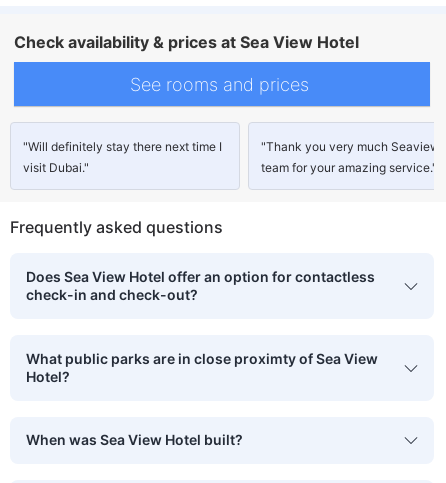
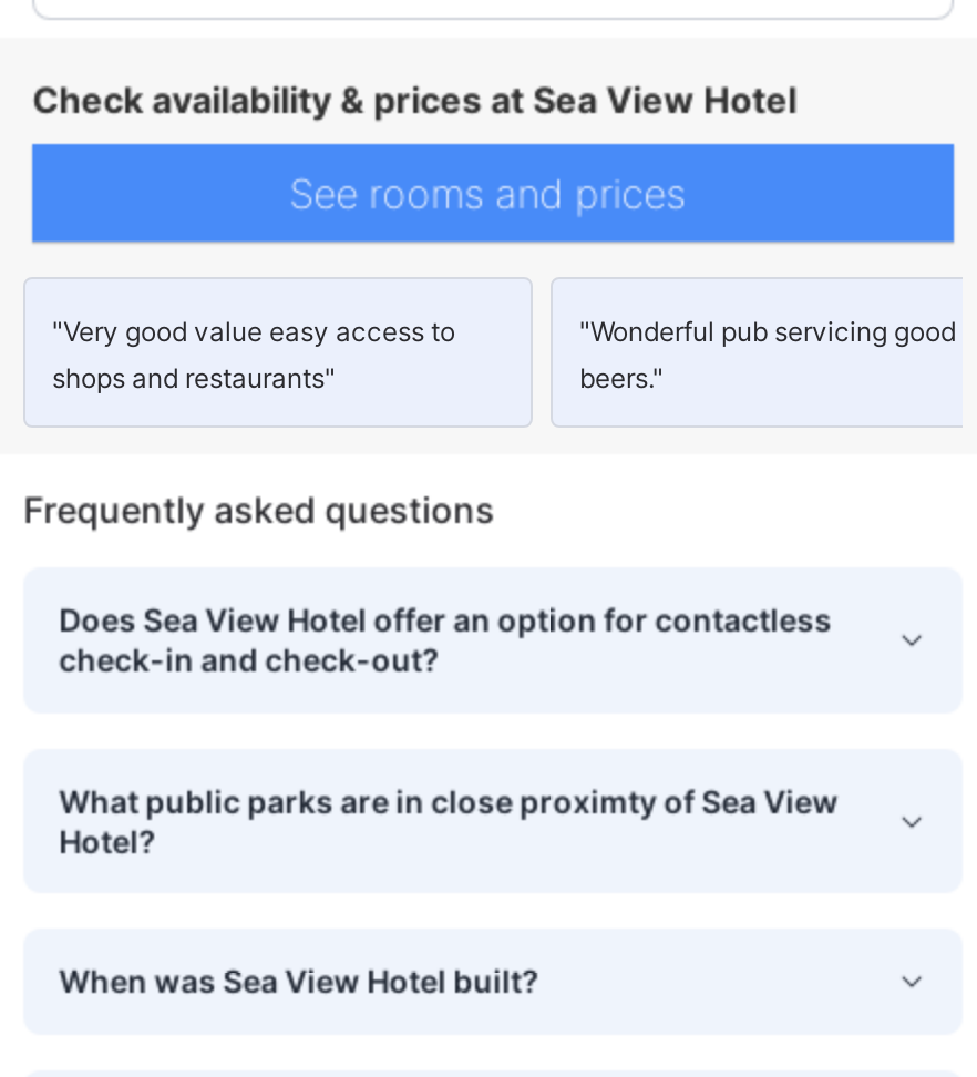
[23,139,222,175] "Will definitely stay there next time I | visit Dubai." -> [52,315,455,395] "Very good value easy access to | shops and restaurants"
[261,139,440,175] "Thank you very much Seaview | team for your amazing service." -> [579,315,956,395] "Wonderful pub servicing good | beers."

